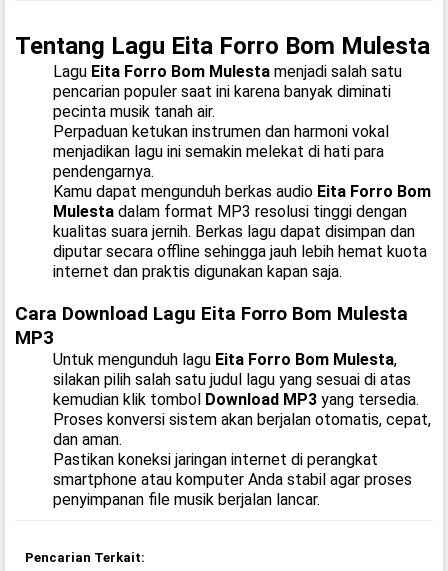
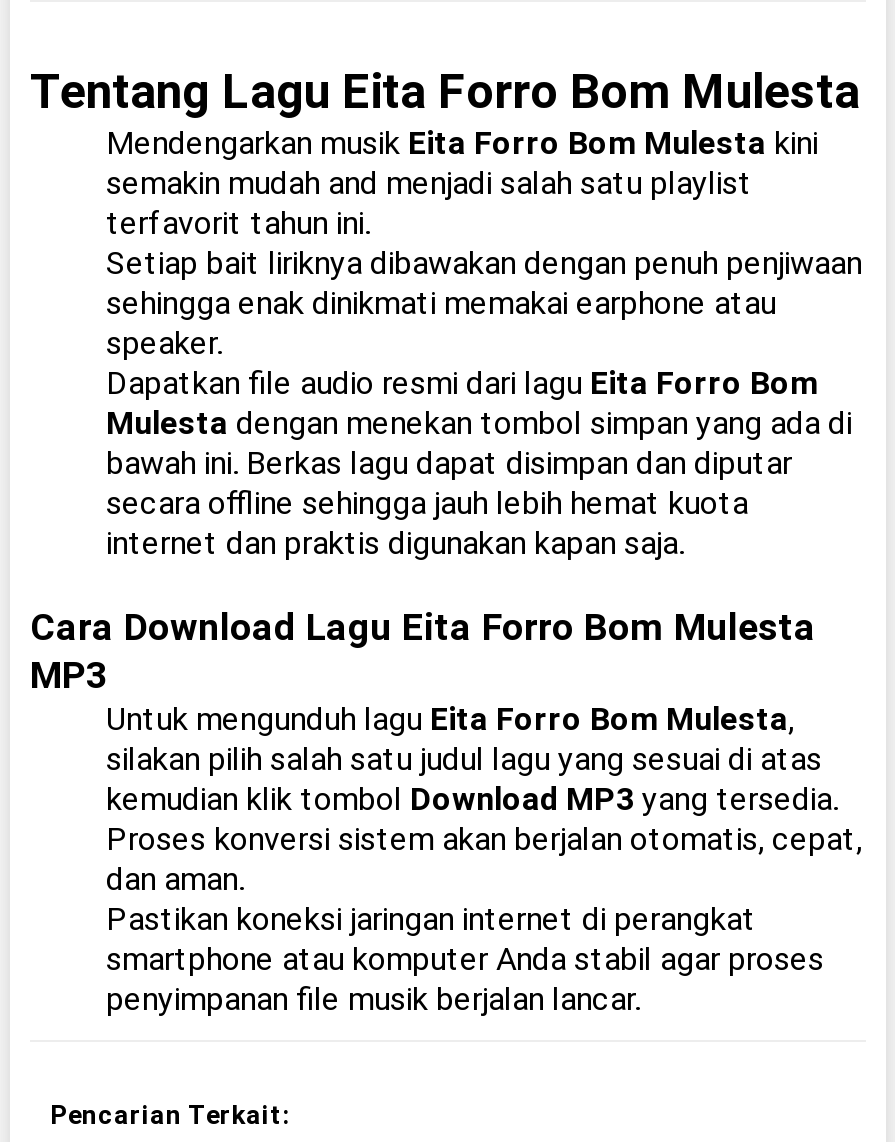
[53,62,431,261] Lagu Eita Forro Bom Mulesta menjadi salah satu | pencarian populer saat ini karena banyak diminati | pecinta musik tanah air. | Perpaduan ketukan instrumen dan harmoni vokal | menjadikan lagu ini semakin melekat di hati para | pendengarnya. | Kamu dapat mengunduh berkas audio Eita Forro Bom | Mulesta dalam format MP3 resolusi tinggi dengan | kualitas suara jernih. Berkas lagu dapat disimpan dan | diputar secara offline sehingga jauh lebih hemat kuota -> [106,124,862,522] Mendengarkan musik Eita Forro Bom Mulesta kini | semakin mudah and menjadi salah satu playlist | terfavorit tahun ini. | Setiap bait liriknya dibawakan dengan penuh penjiwaan | sehingga enak dinikmati memakai earphone atau | speaker. | Dapatkan file audio resmi dari lagu Eita Forro Bom | Mulesta dengan menekan tombol simpan yang ada di | bawah ini. Berkas lagu dapat disimpan dan diputar | secara offline sehingga jauh lebih hemat kuota

